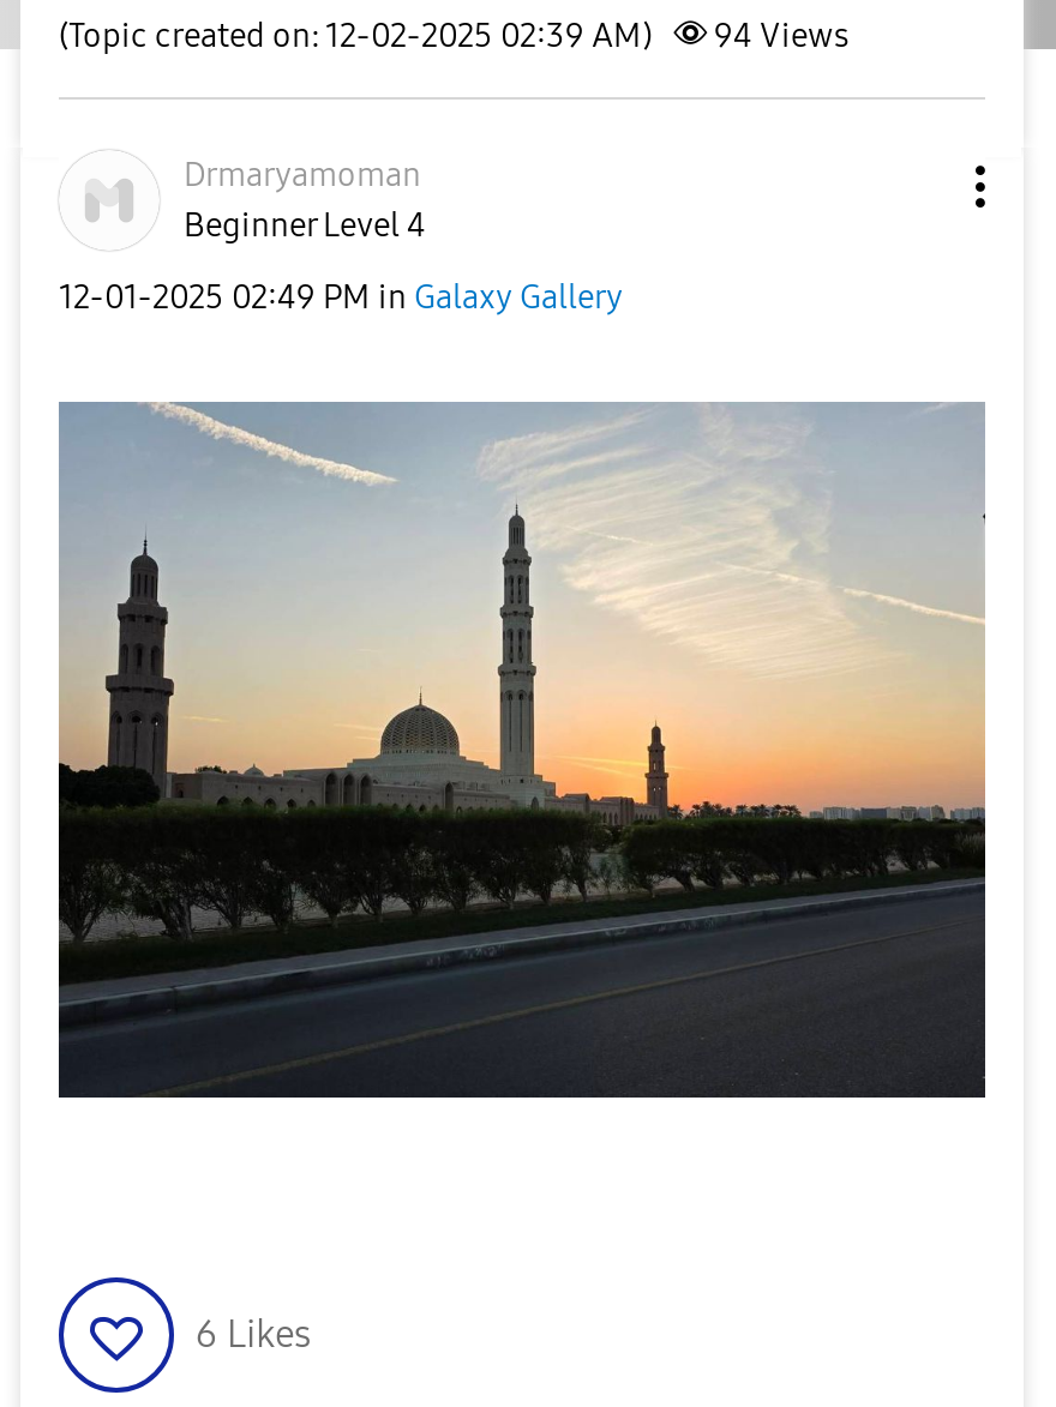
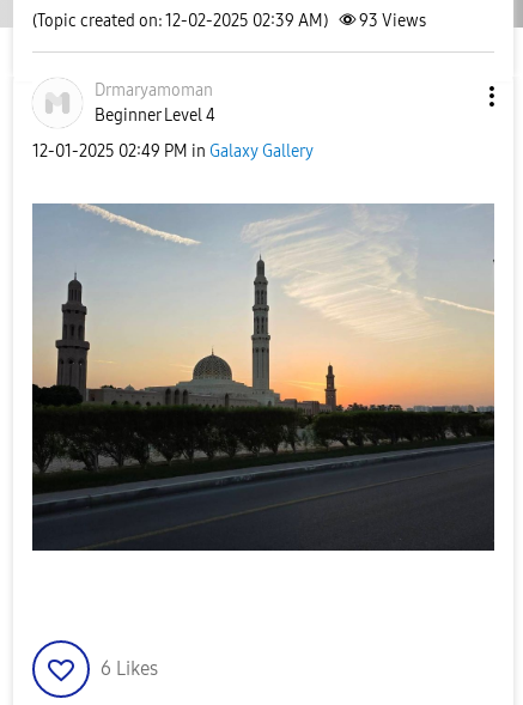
[59,16,848,56] (Topic created on: 12-02-2025 02:39 AM) 94 Views -> [32,11,426,31] (Topic created on: 12-02-2025 02:39 AM) 93 Views

